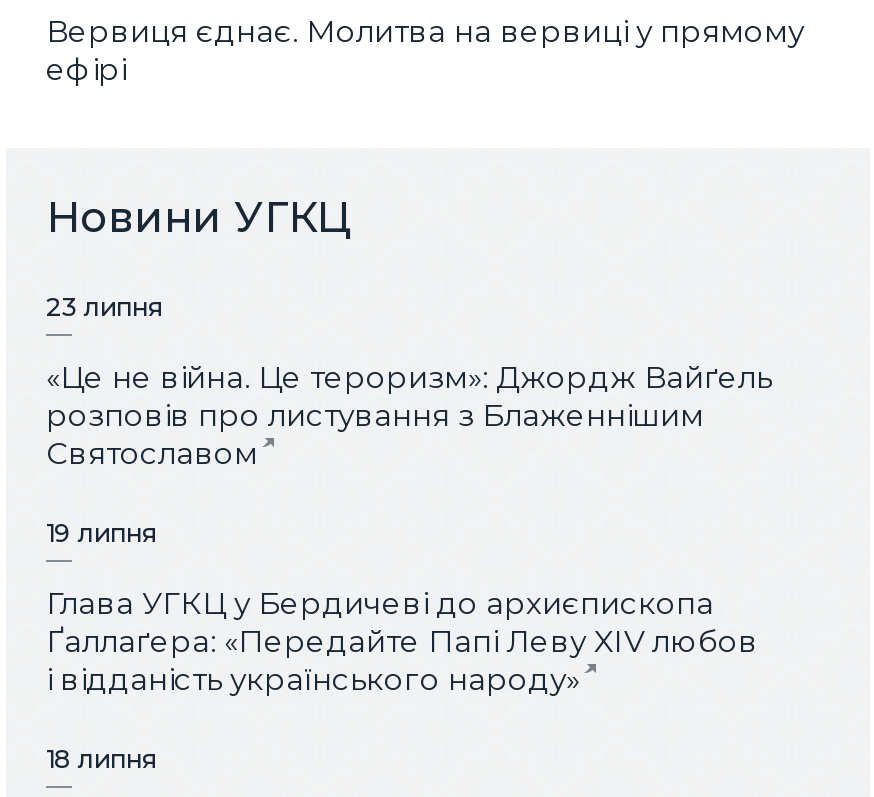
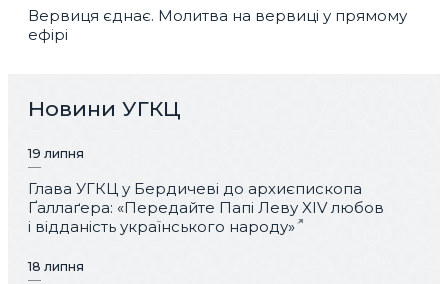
[46,292,772,472] 23 липня | «Це не війна. Це тероризм»: Джордж Вайґель | розповів про листування з Блаженнішим | Святославом -> none

